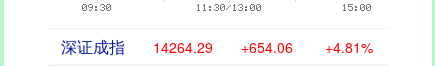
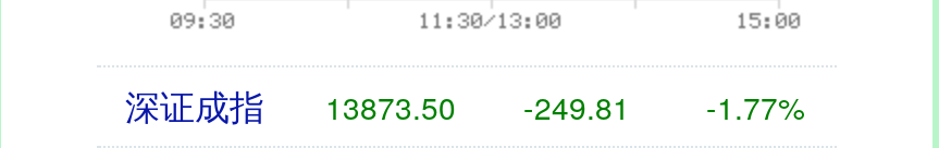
[153,37,213,57] 14264.29 -> [325,85,456,128] 13873.50
[241,37,293,57] +654.06 -> [523,85,630,128] -249.81
[325,37,373,57] +4.81% -> [706,85,804,128] -1.77%

